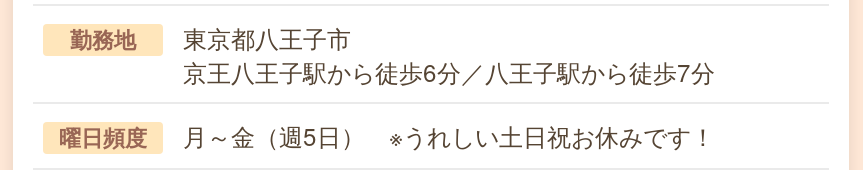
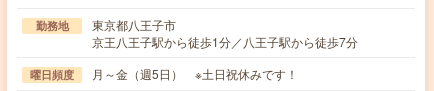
[183,54,715,88] 京王八王子駅から徒歩6分／八王子駅から徒歩7分 -> [92,33,358,50] 京王八王子駅から徒歩1分／八王子駅から徒歩7分
[183,118,715,152] 月～金（週5日） ※うれしい土日祝お休みです！ -> [92,65,298,82] 月～金（週5日） ※土日祝休みです！

